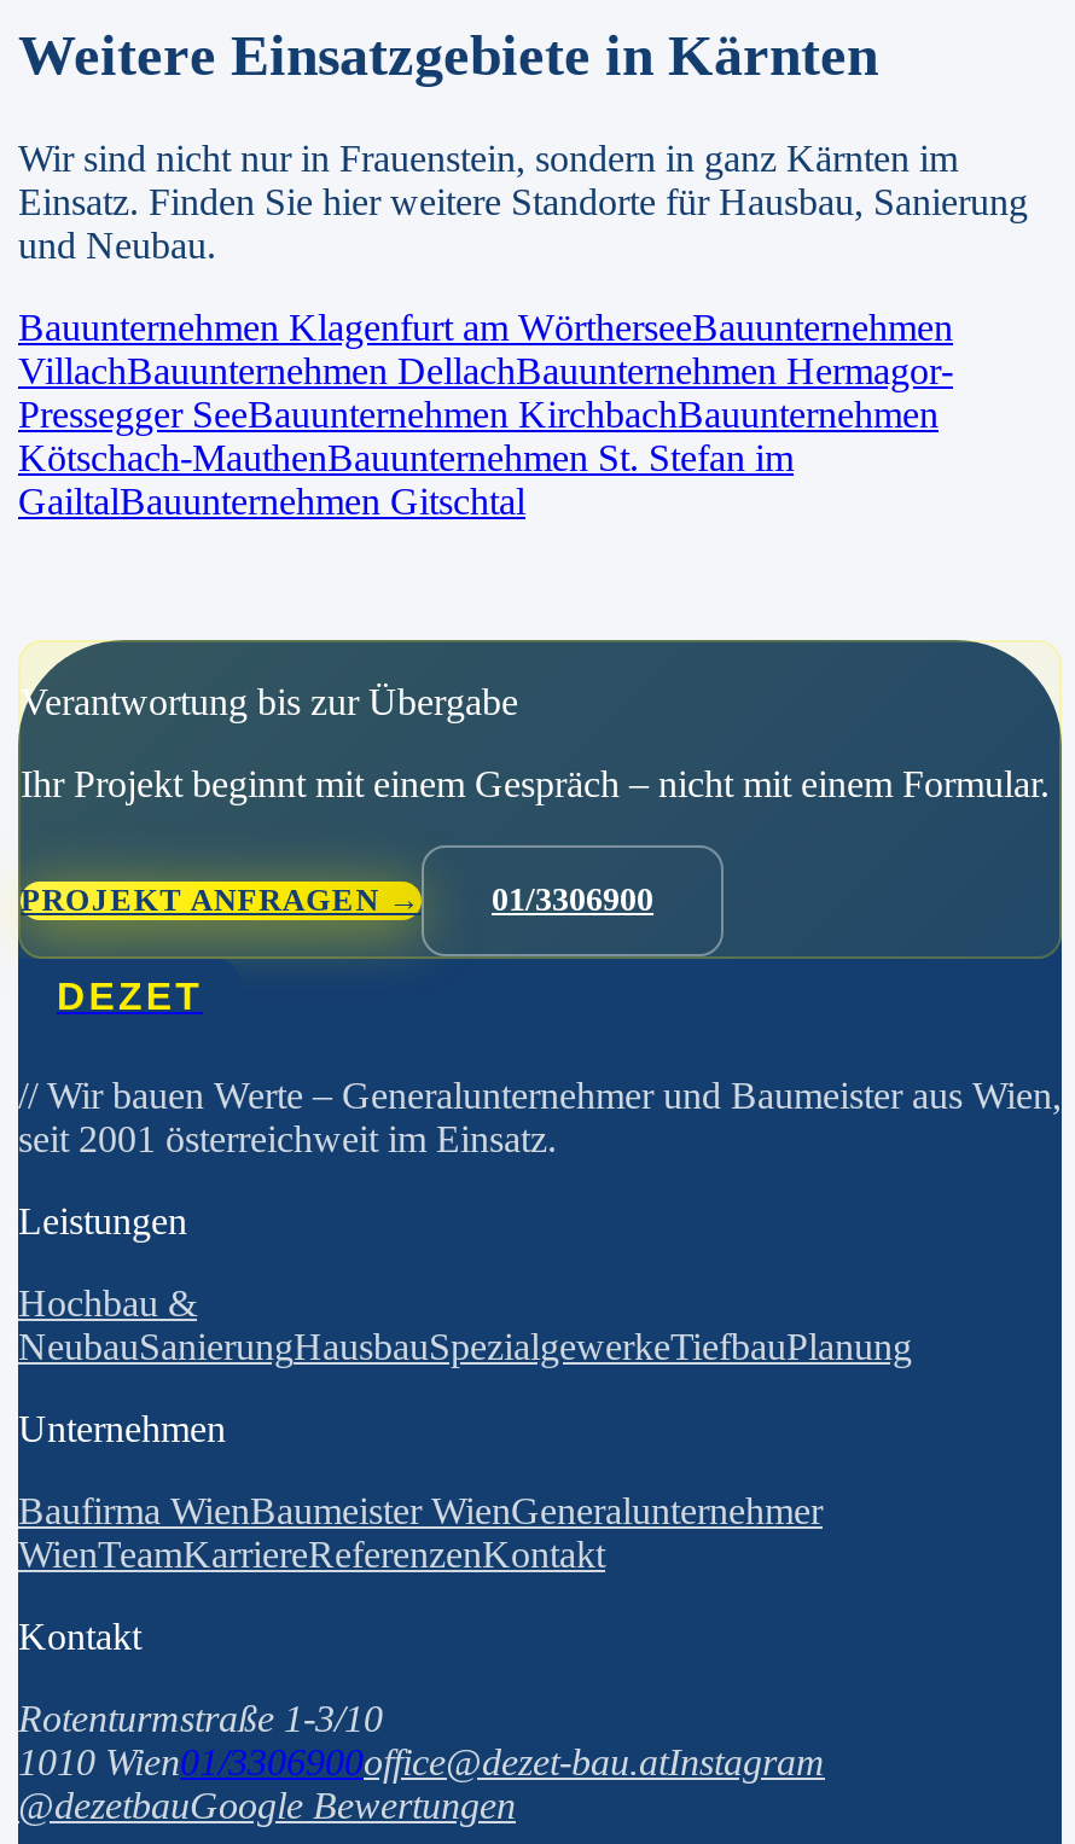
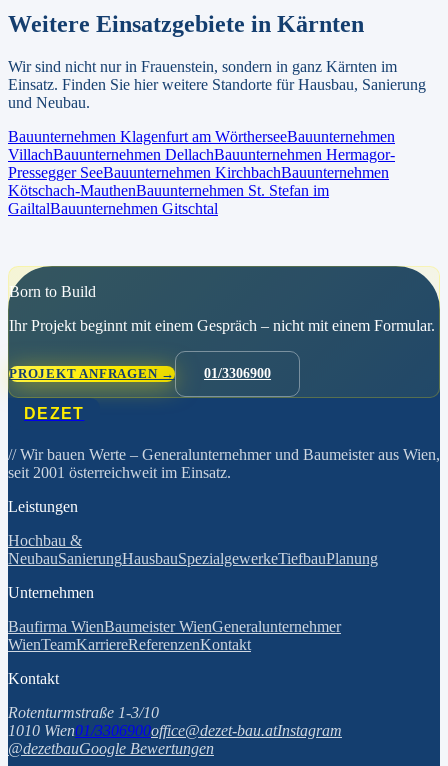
[21,682,518,723] Verantwortung bis zur Übergabe -> [9,283,96,300] Born to Build

